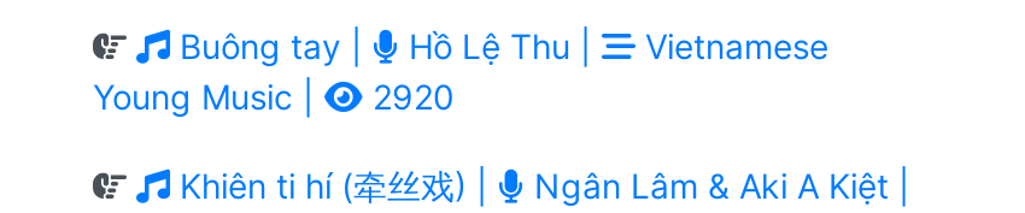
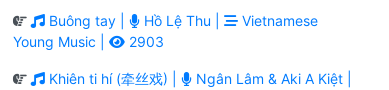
[363,75,455,116] 2920 -> [125,33,164,50] 2903

